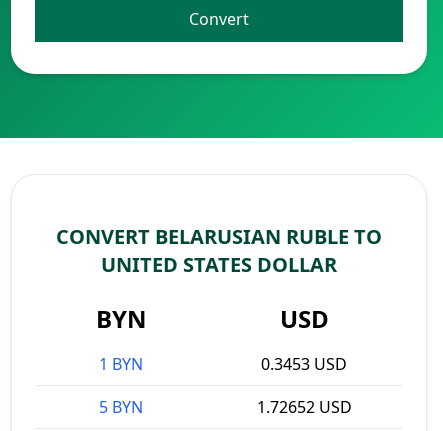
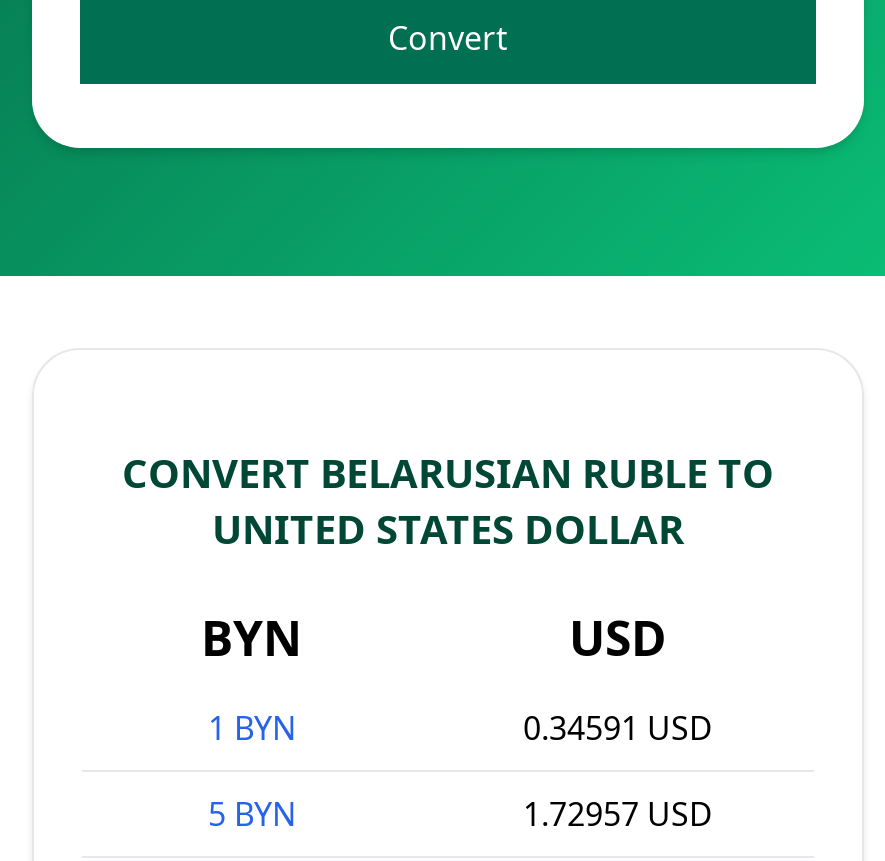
[261,353,347,375] 0.3453 USD -> [523,706,713,750] 0.34591 USD
[256,396,351,418] 1.72652 USD -> [523,792,713,836] 1.72957 USD

